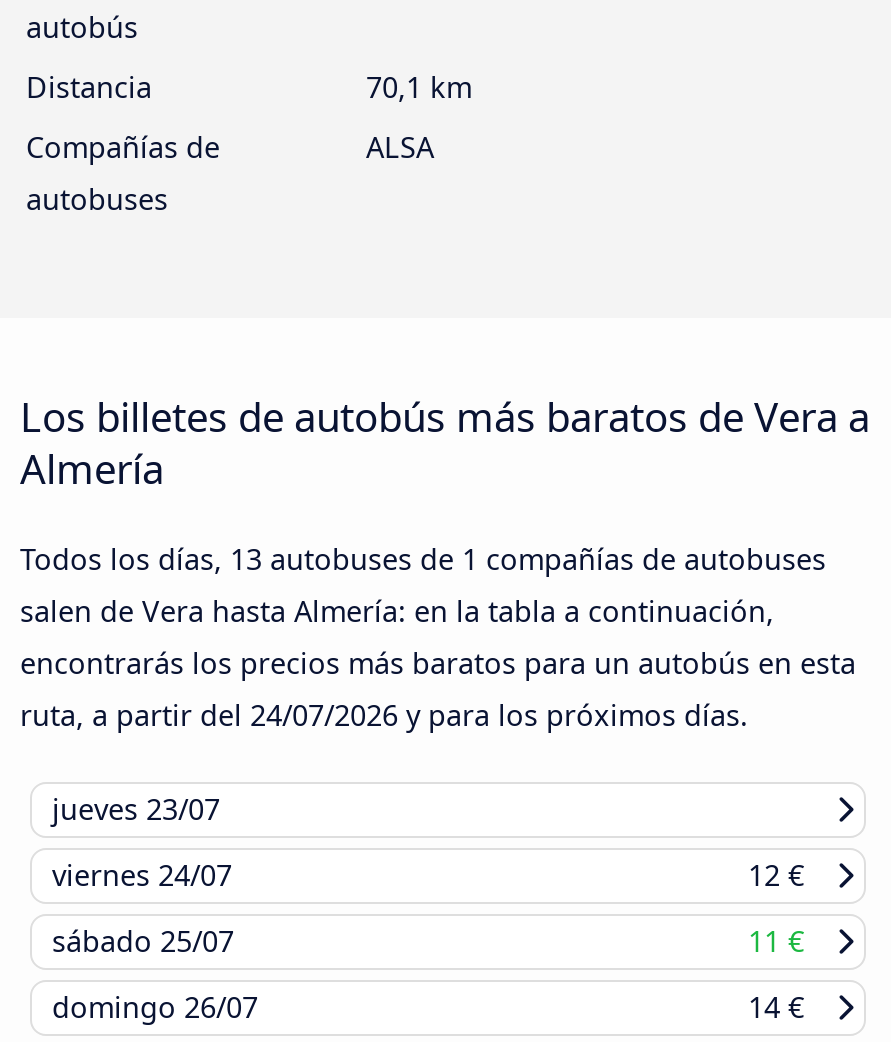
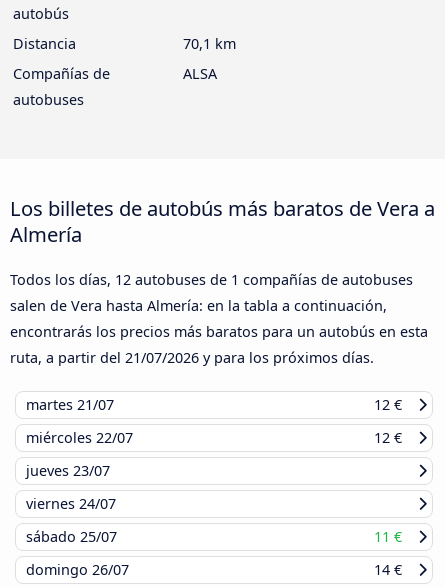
[20,541,826,579] Todos los días, 13 autobuses de 1 compañías de autobuses -> [10,270,413,289] Todos los días, 12 autobuses de 1 compañías de autobuses
[20,697,748,735] ruta, a partir del 24/07/2026 y para los próximos días. -> [10,348,402,447] ruta, a partir del 21/07/2026 y para los próximos días. | martes 21/07 | 12 € | miércoles 22/07 | 12 €
[748,857,804,895] 12 € -> none

